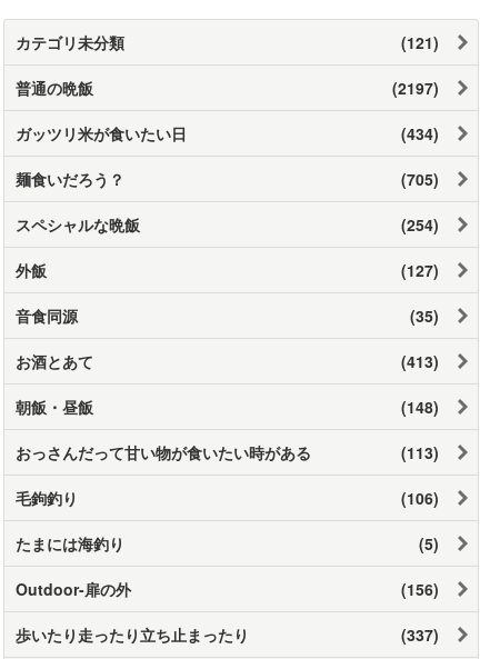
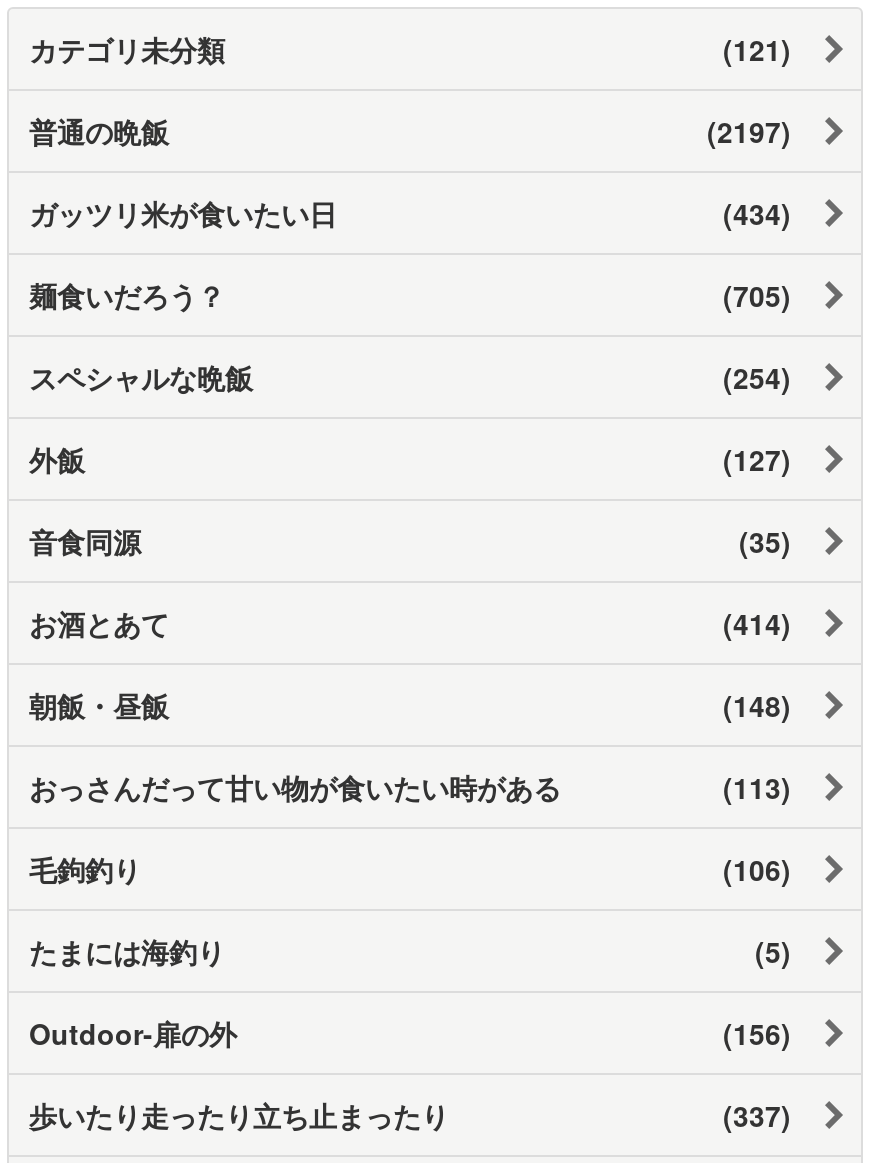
[401,350,439,372] (413) -> [723,603,791,643] (414)

